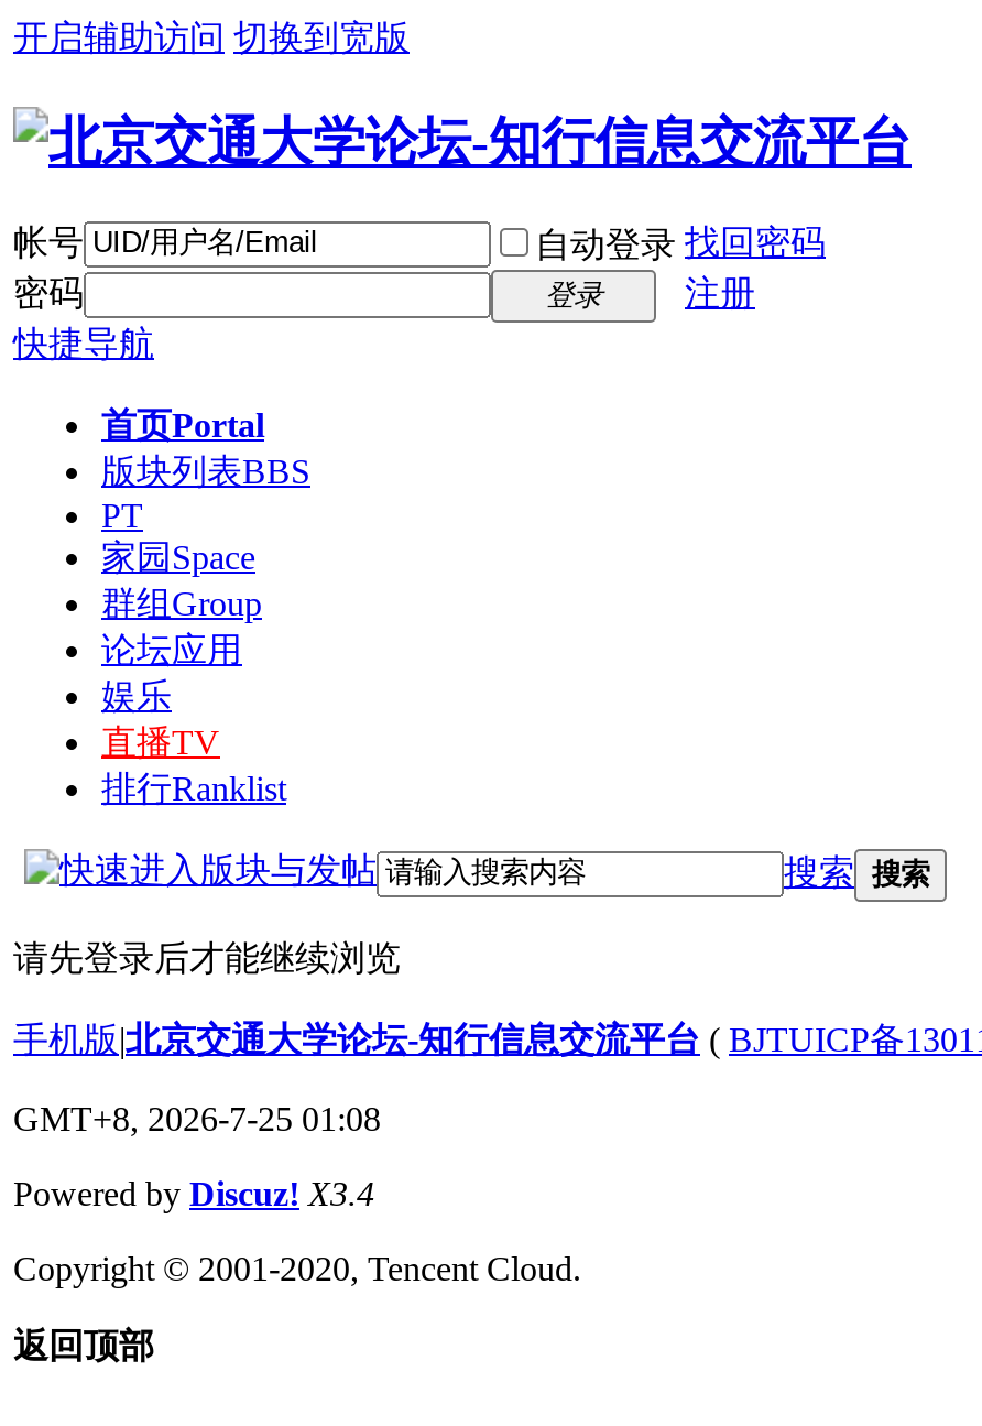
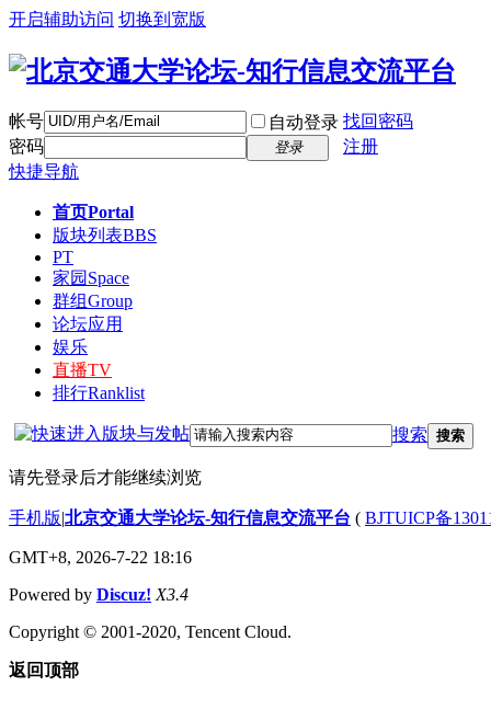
[13,1100,381,1137] GMT+8, 2026-7-25 01:08 -> [9,548,192,566] GMT+8, 2026-7-22 18:16

